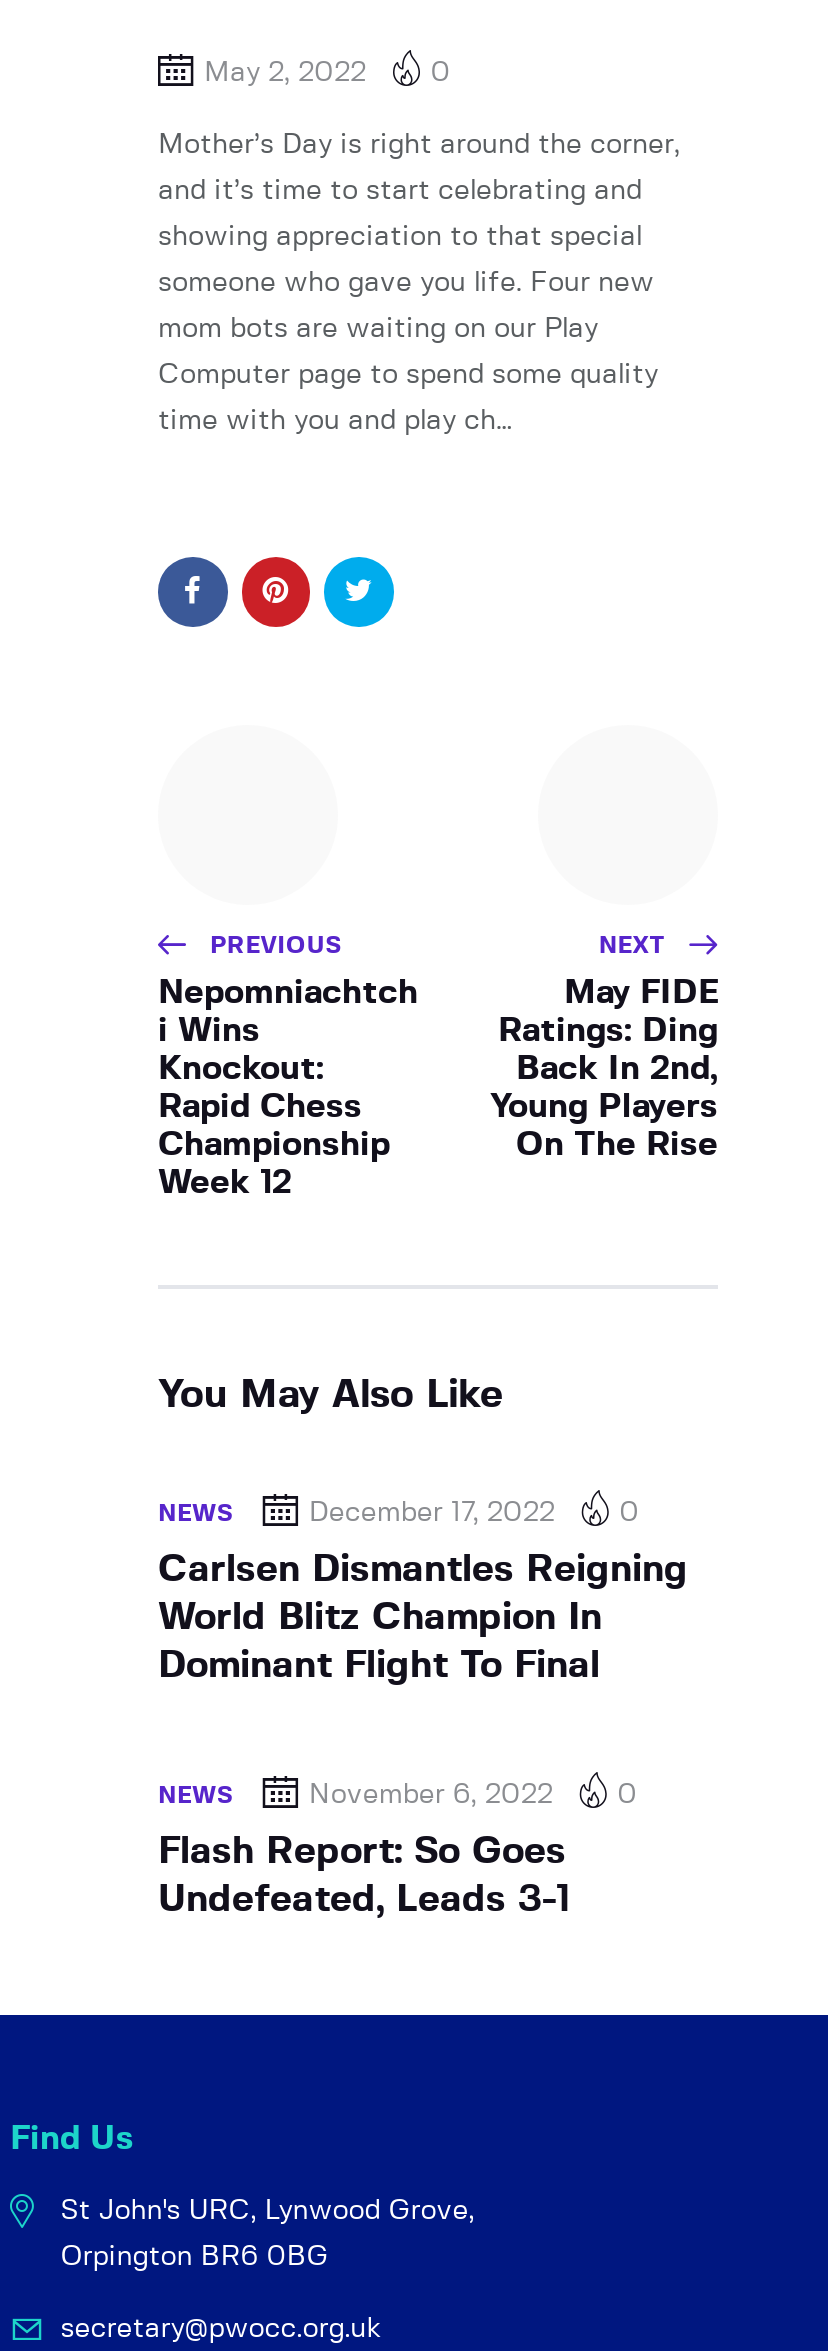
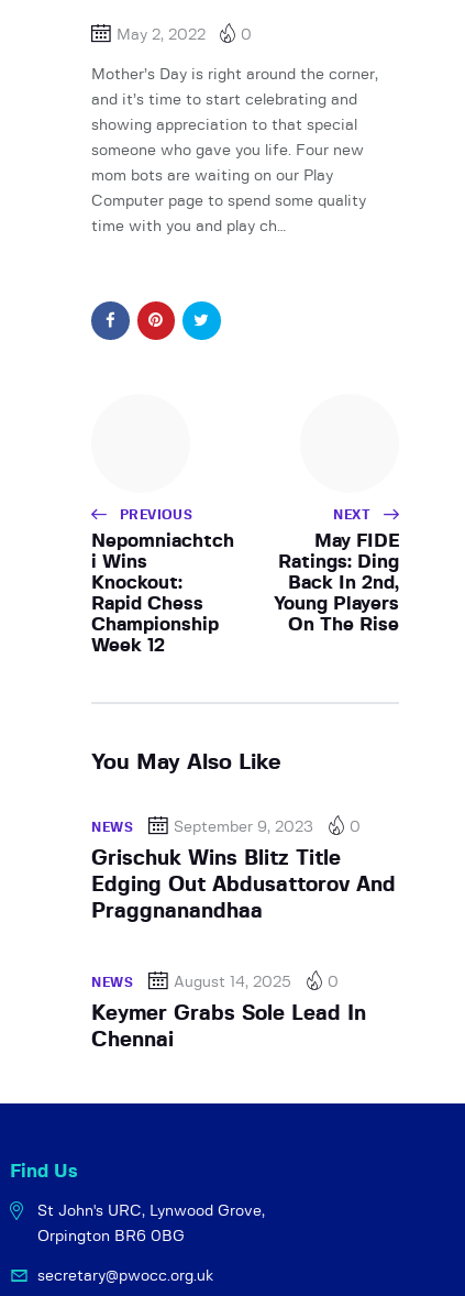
[309,1498,555,1526] December 17, 2022 -> [174,819,314,835] September 9, 2023
[158,1550,688,1684] Carlsen Dismantles Reigning | World Blitz Champion In | Dominant Flight To Final -> [91,848,396,922] Grischuk Wins Blitz Title | Edging Out Abdusattorov And | Praggnanandhaa
[309,1780,553,1808] November 6, 2022 -> [174,974,292,990] August 14, 2025
[158,1833,570,1919] Flash Report: So Goes | Undefeated, Leads 3-1 -> [91,1003,366,1050] Keymer Grabs Sole Lead In | Chennai

